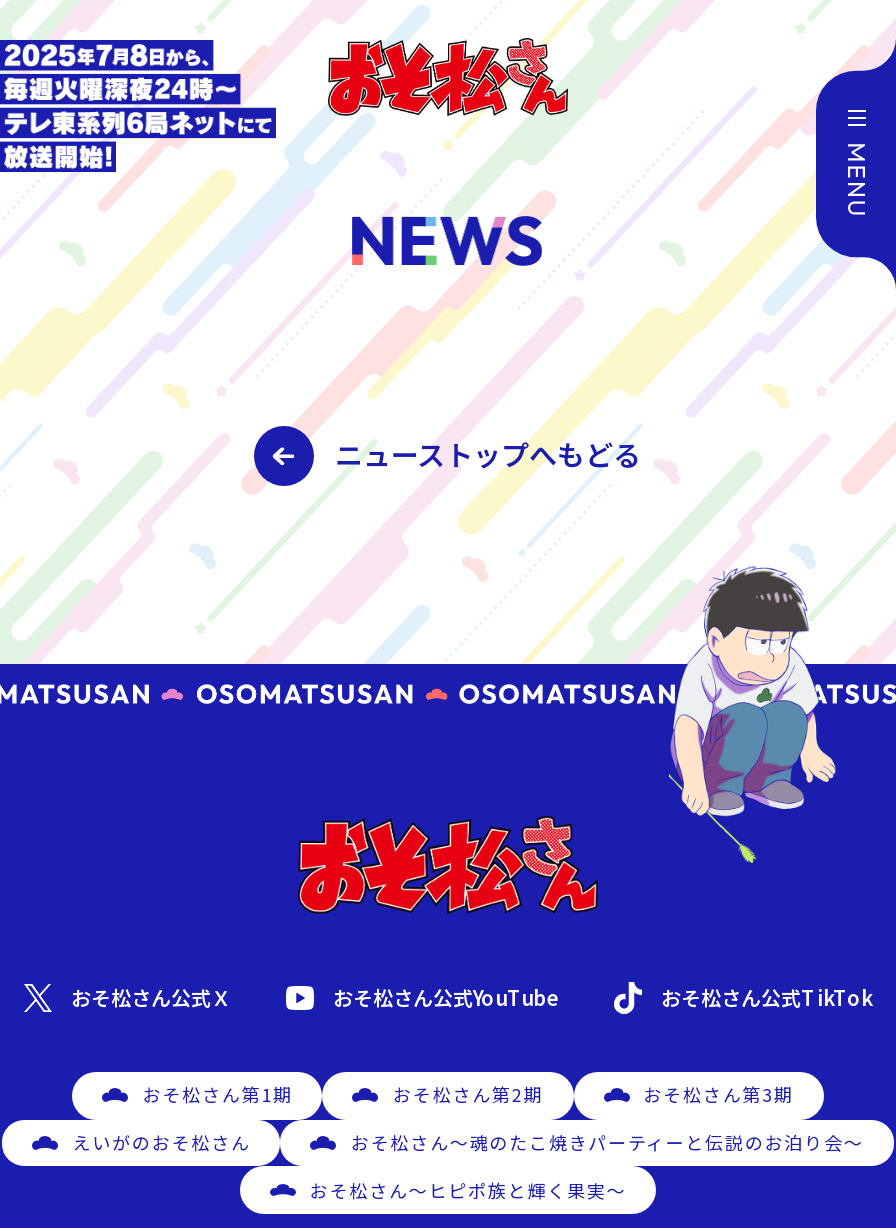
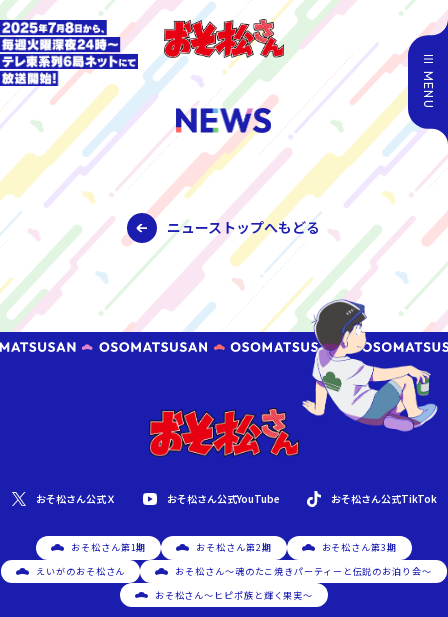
[606,566,874,864] [image] -> [302,284,438,432] [image]

